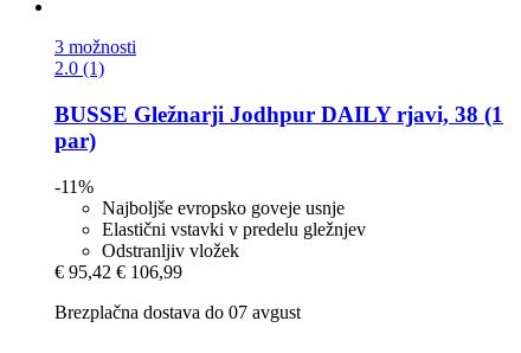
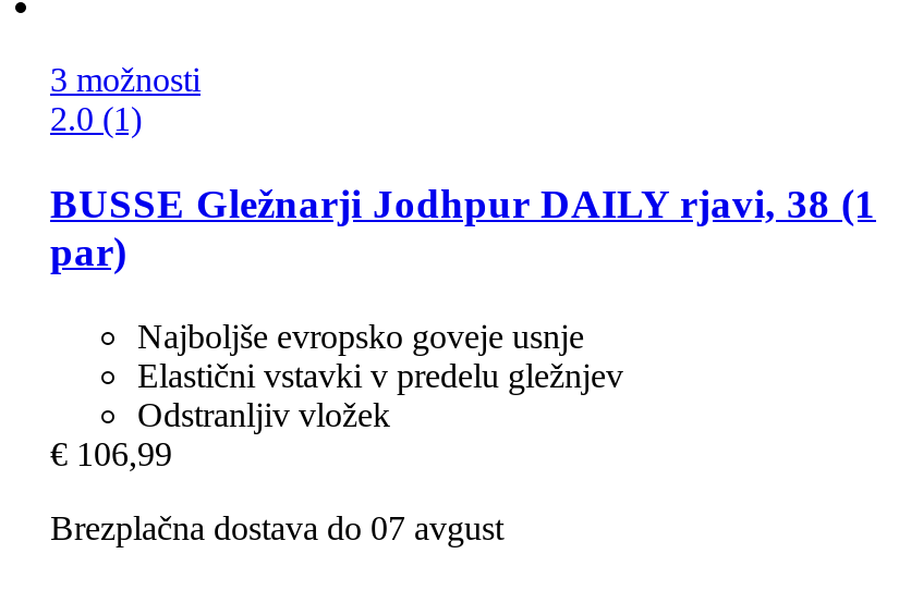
[54,176,94,196] -11% -> none
[54,261,182,281] € 95,42 € 106,99 -> [50,434,172,471] € 106,99

